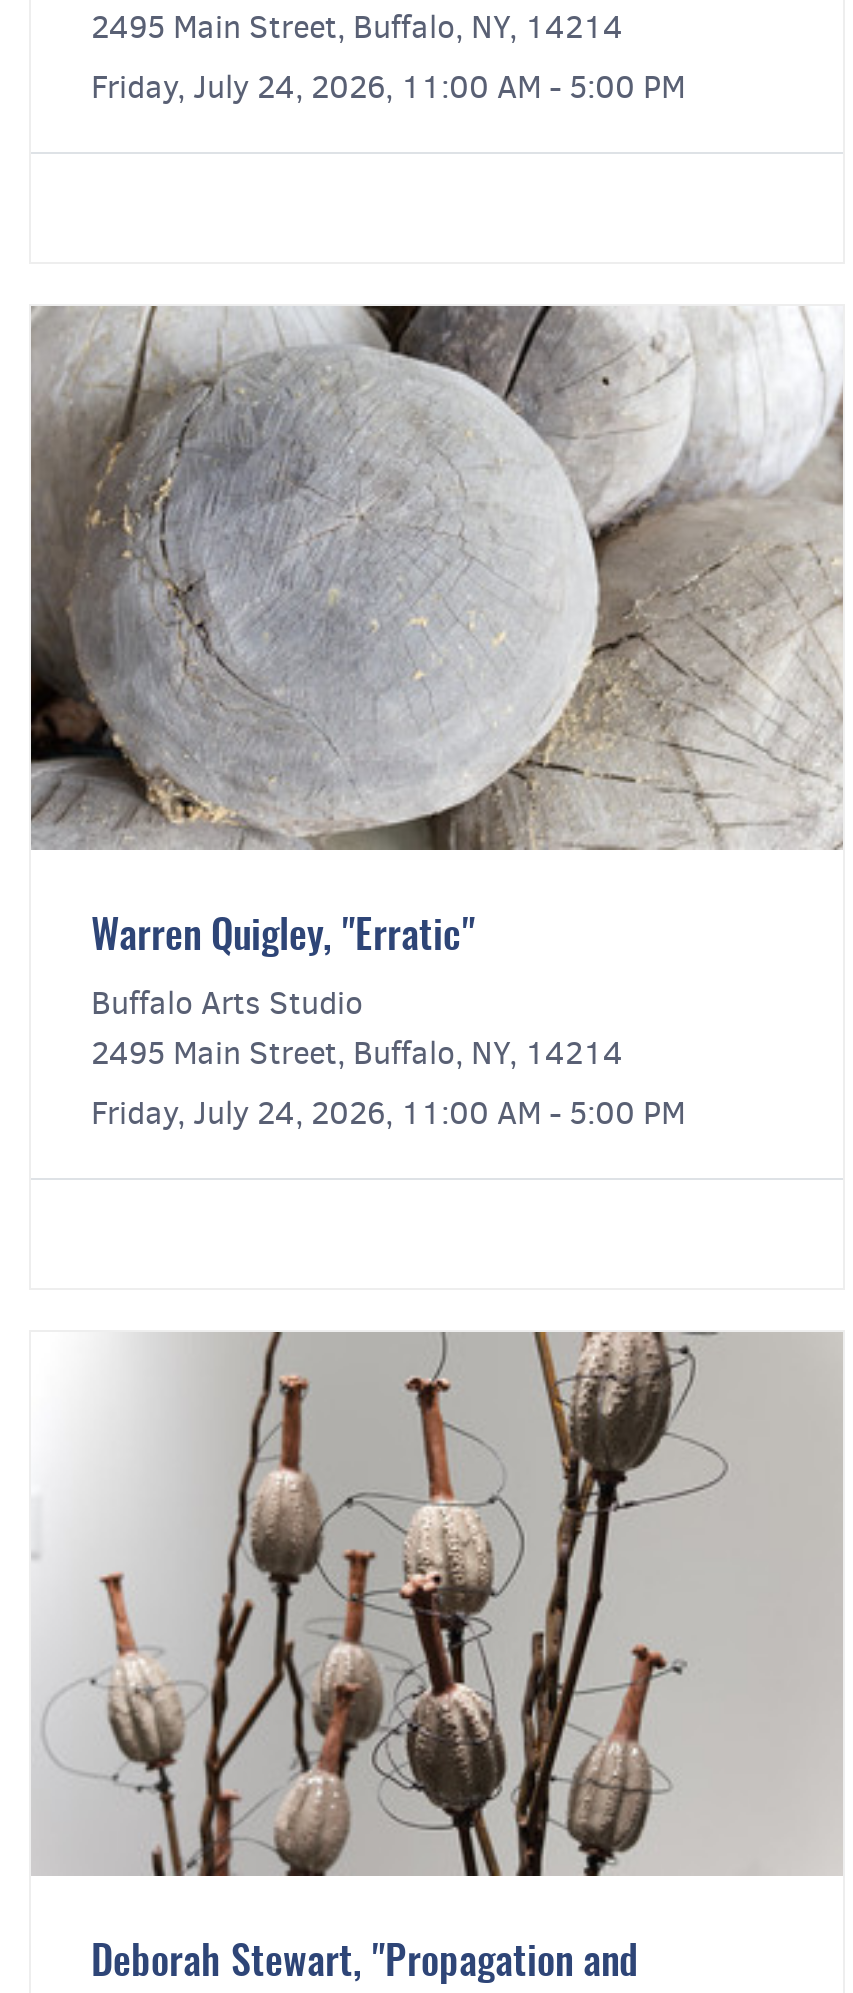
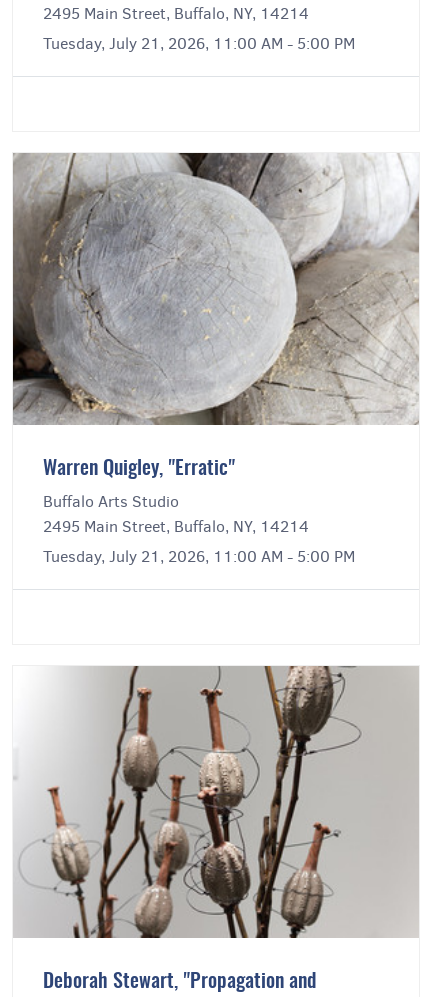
[91,66,685,108] Friday, July 24, 2026, 11:00 AM - 5:00 PM -> [43,33,355,54] Tuesday, July 21, 2026, 11:00 AM - 5:00 PM
[91,1092,685,1134] Friday, July 24, 2026, 11:00 AM - 5:00 PM -> [43,546,355,567] Tuesday, July 21, 2026, 11:00 AM - 5:00 PM

